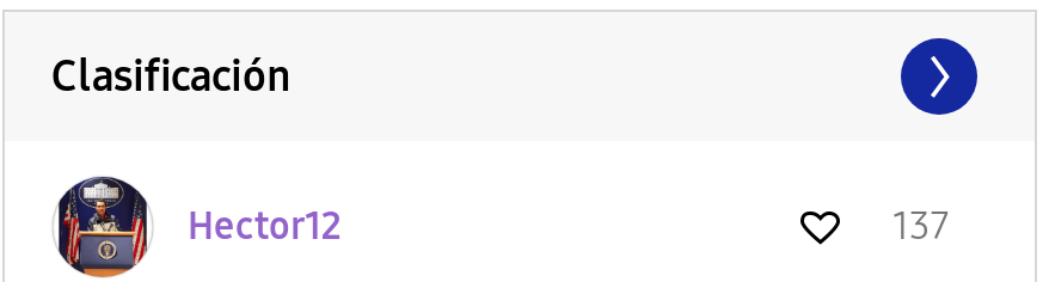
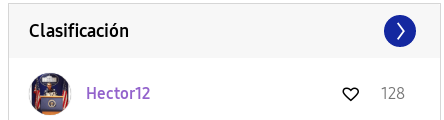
[885,202,950,247] 137 -> [377,83,404,102] 128

